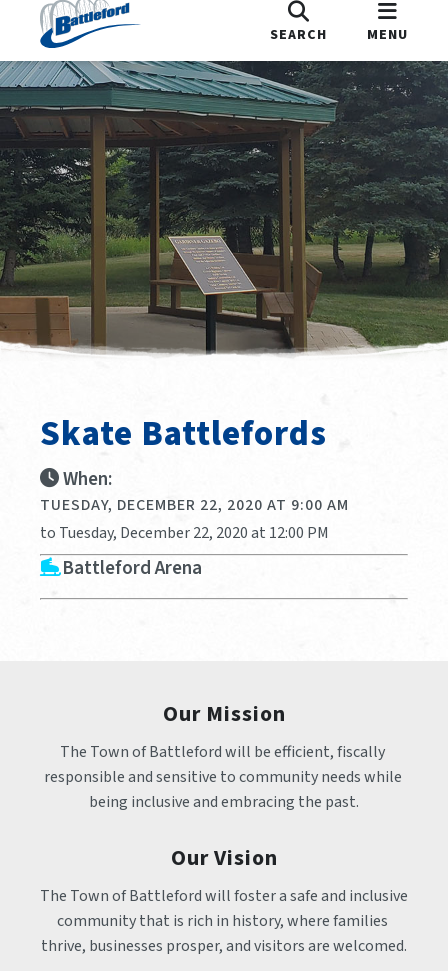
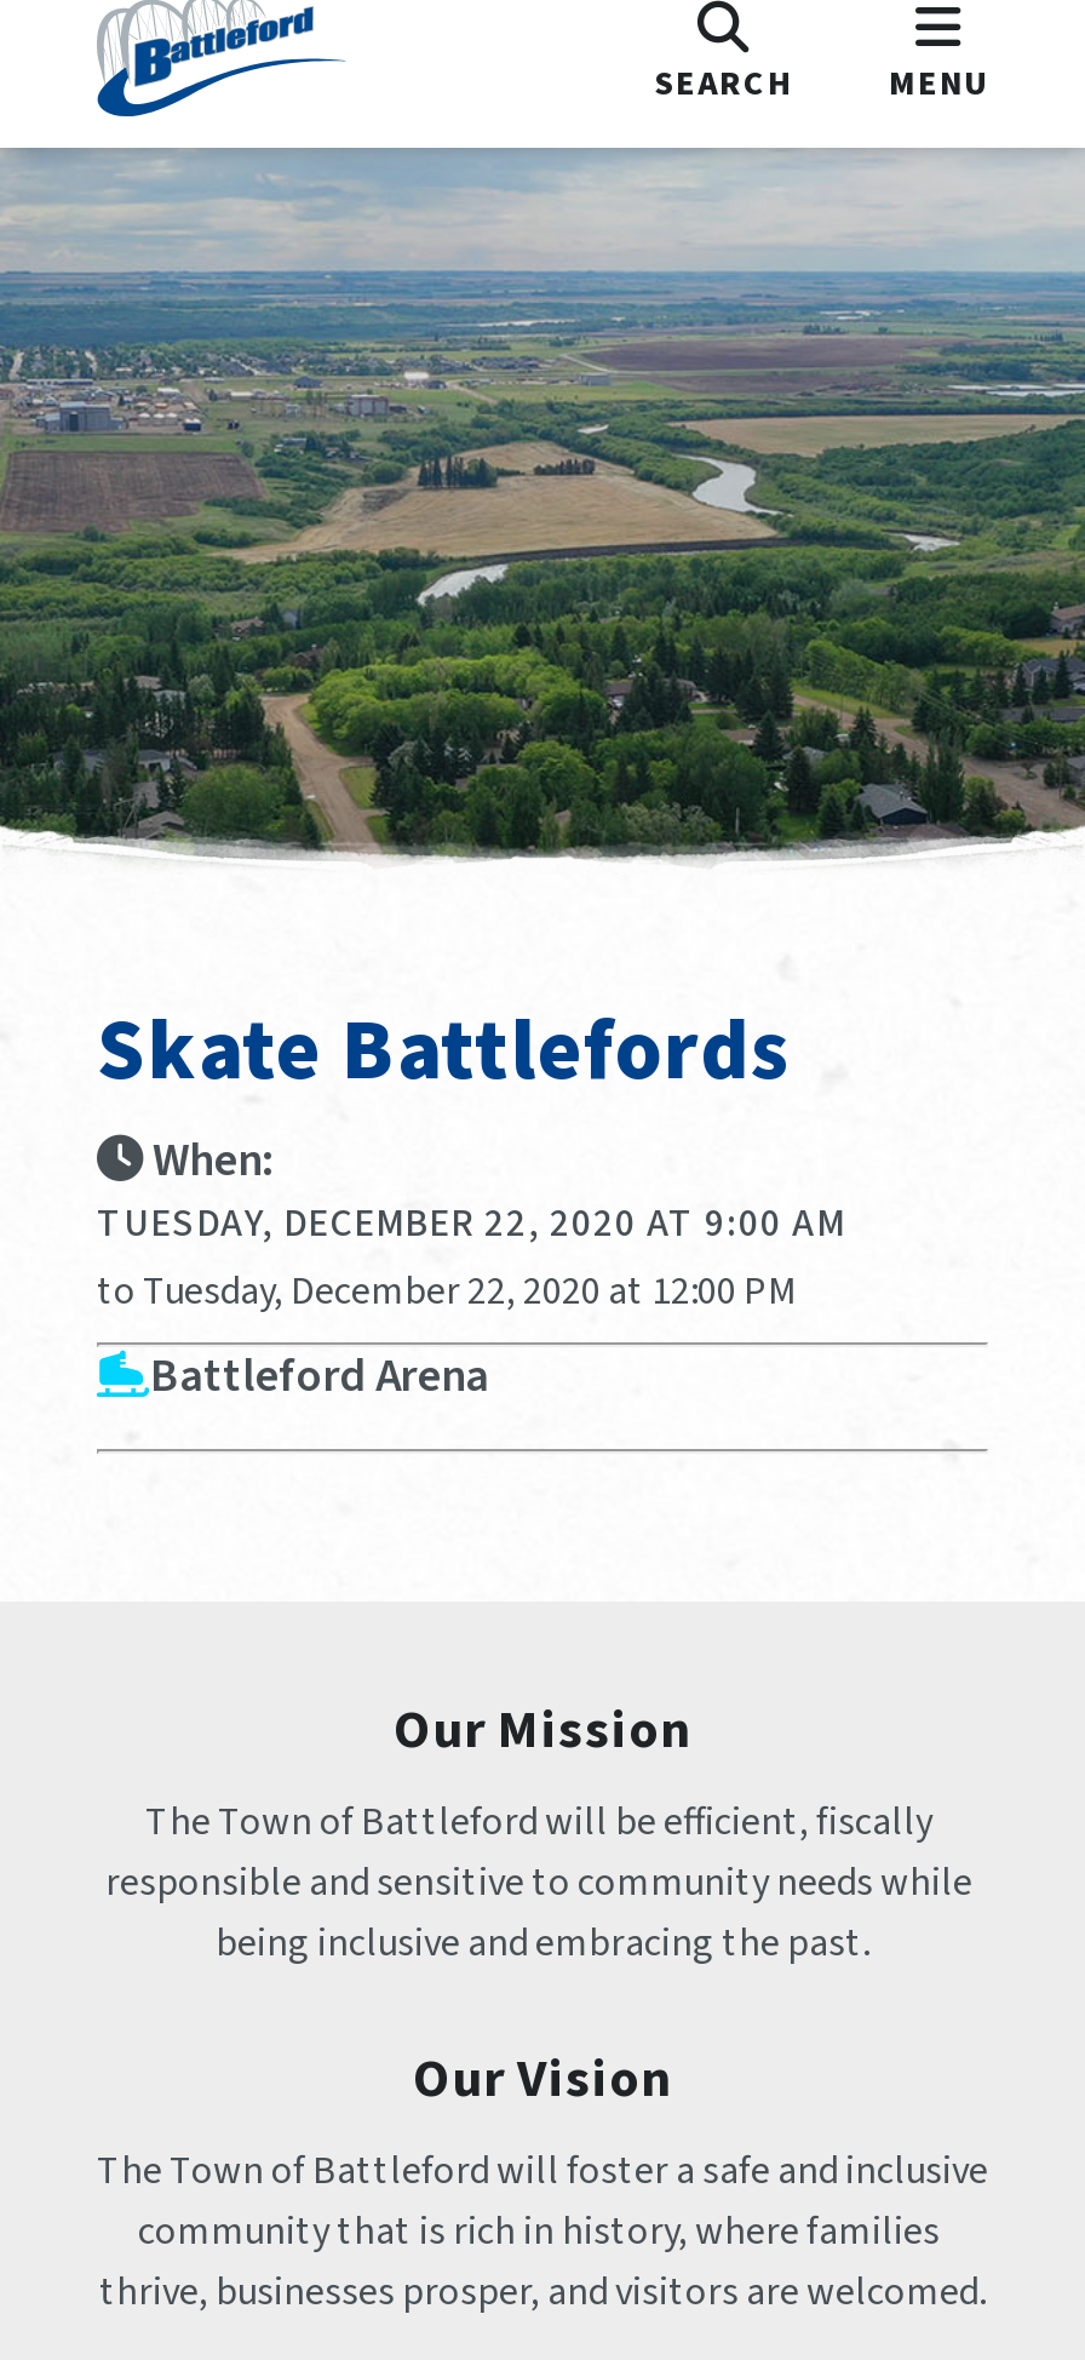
[3,61,445,354] [image] -> [7,148,1078,858] [image]

